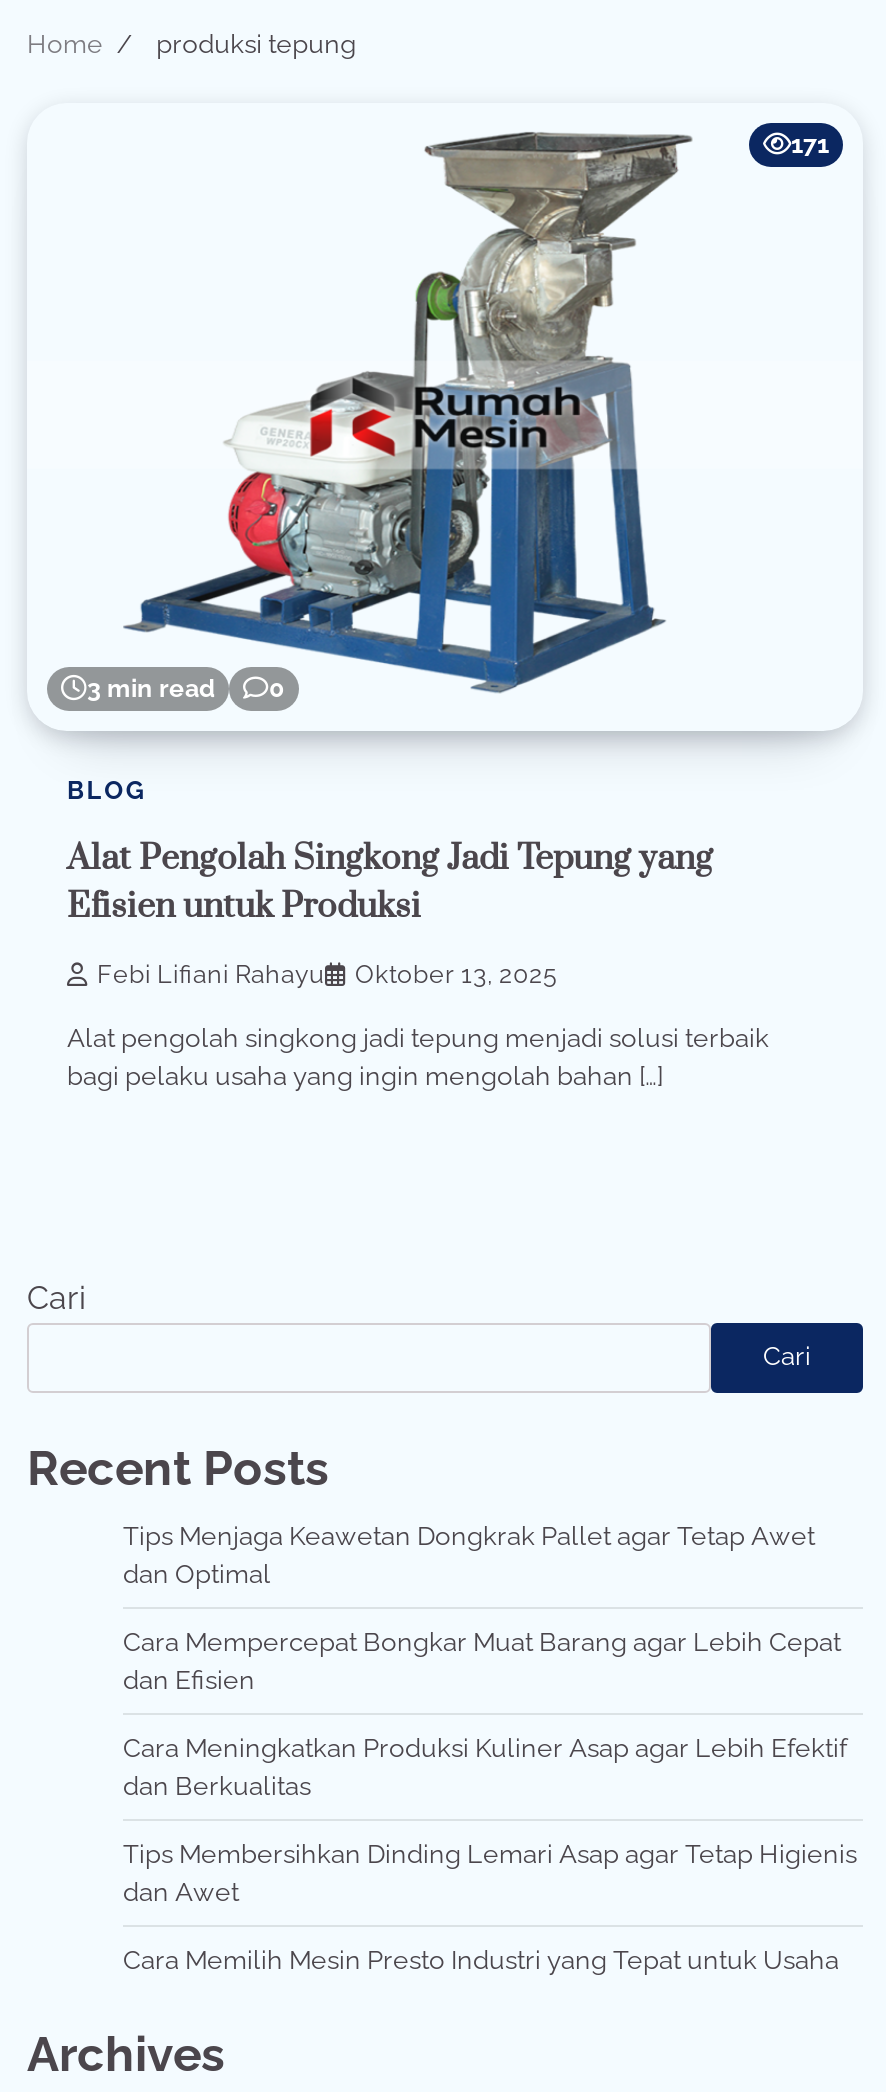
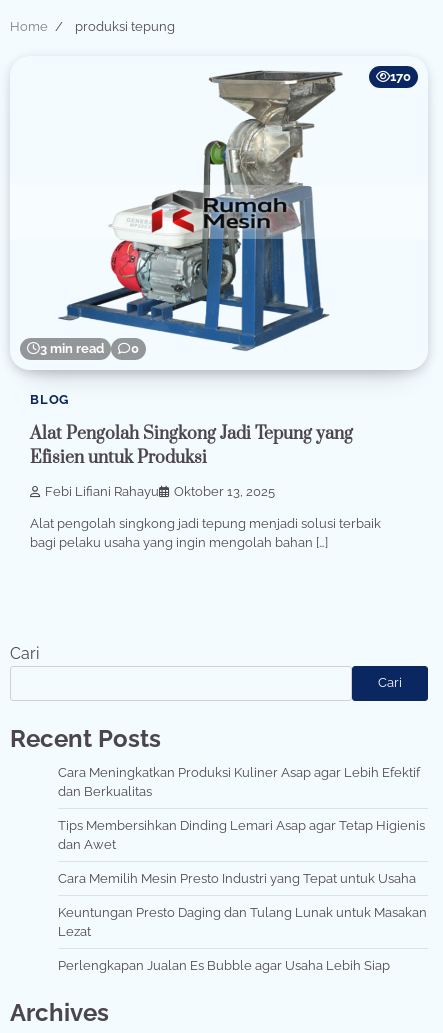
[791,129,829,159] 171 -> [390,69,411,84] 170
[123,1520,841,1694] Tips Menjaga Keawetan Dongkrak Pallet agar Tetap Awet | dan Optimal | Cara Mempercepat Bongkar Muat Barang agar Lebih Cepat | dan Efisien -> none
moved [123,1732,857,1974] -> [58,765,425,886]: Cara Meningkatkan Produksi Kuliner Asap agar Lebih Efektif | dan Berkualitas | Tips Membersihkan Dinding Lemari Asap agar Tetap Higienis | dan Awet | Cara Memilih Mesin Presto Industri yang Tepat untuk Usaha
none -> [58,905,427,973] Keuntungan Presto Daging dan Tulang Lunak untuk Masakan | Lezat | Perlengkapan Jualan Es Bubble agar Usaha Lebih Siap

